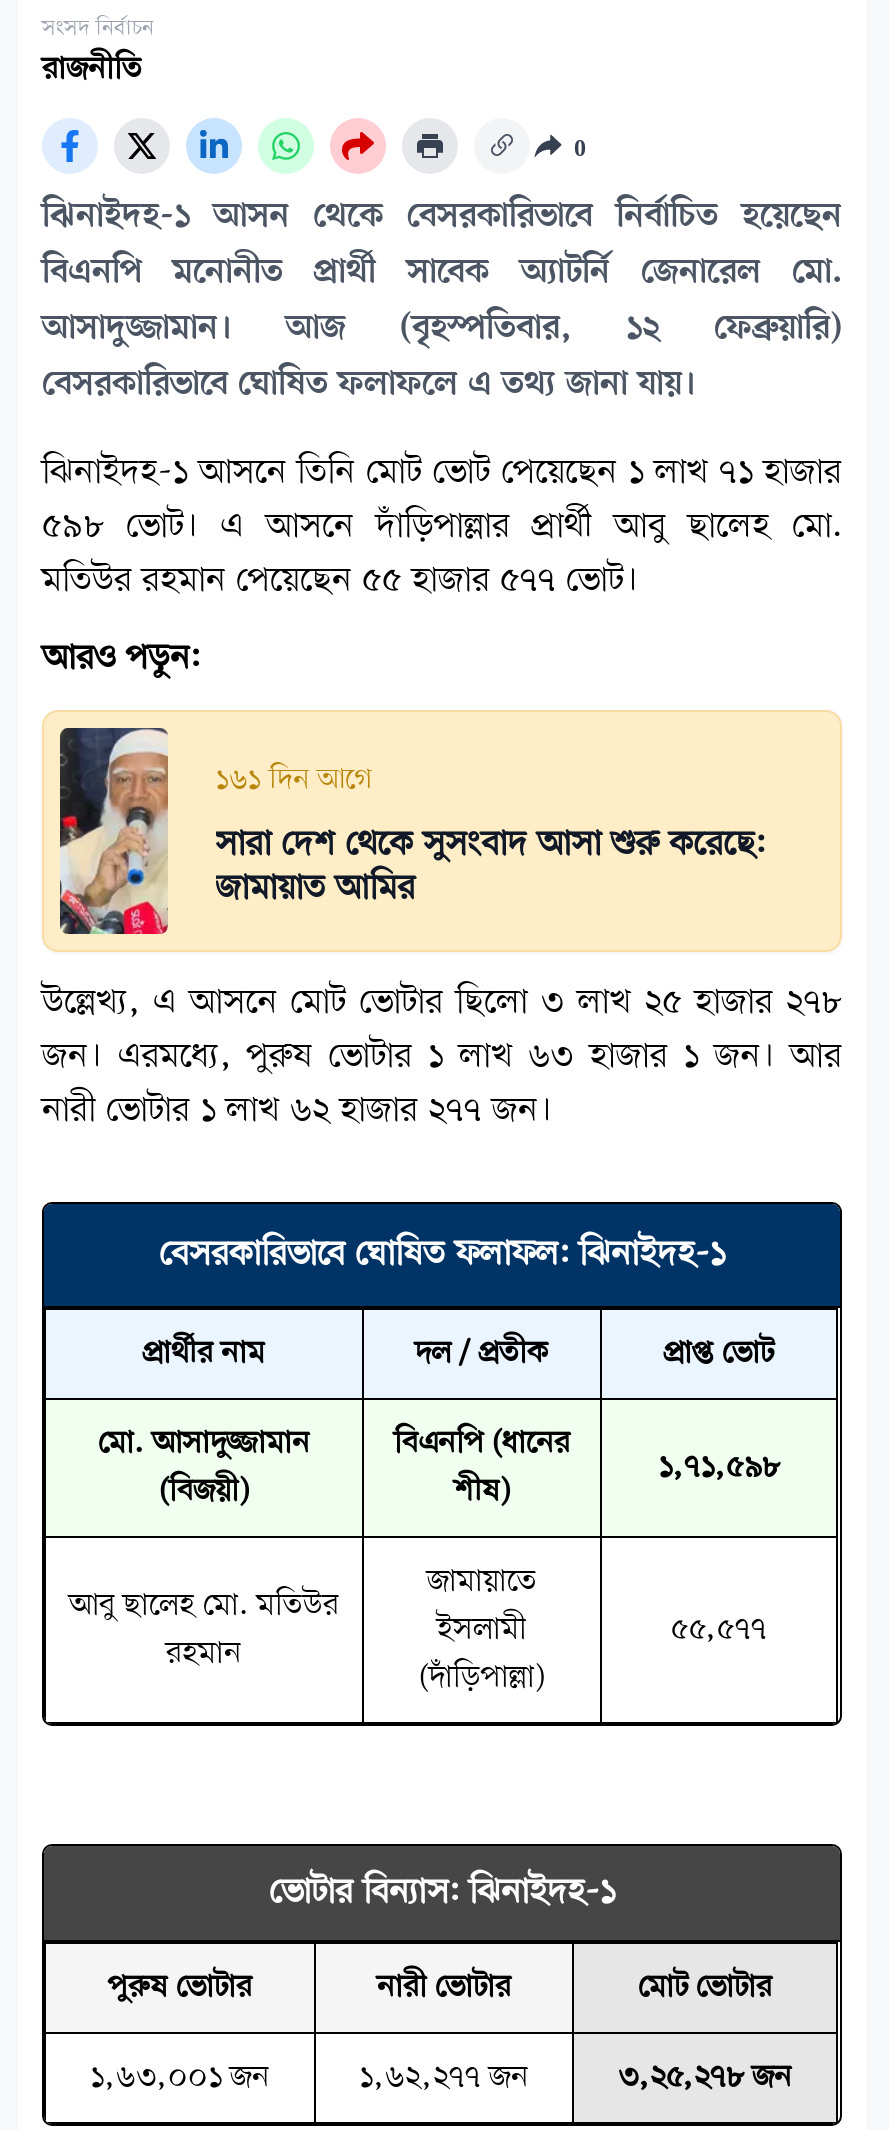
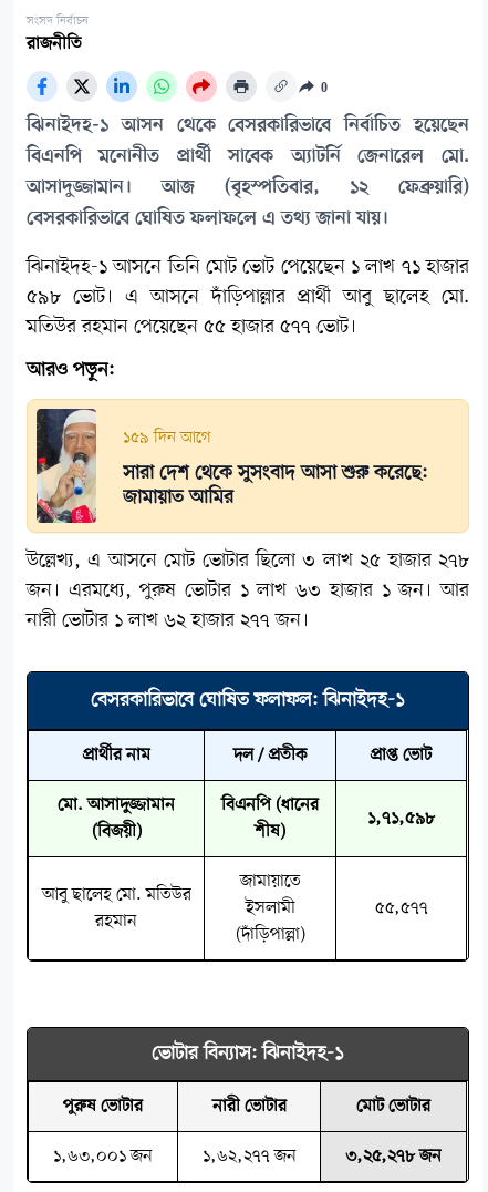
[215,760,373,800] ১৬১ দিন আগে -> [122,427,211,449] ১৫৯ দিন আগে

